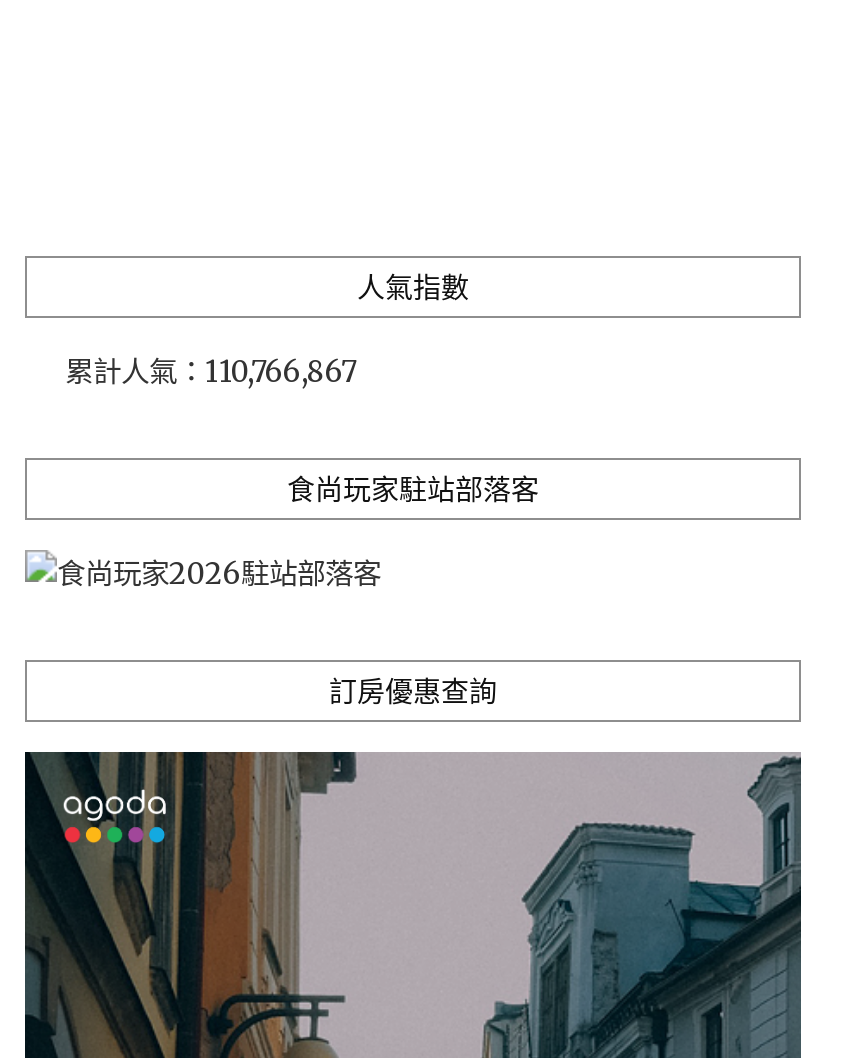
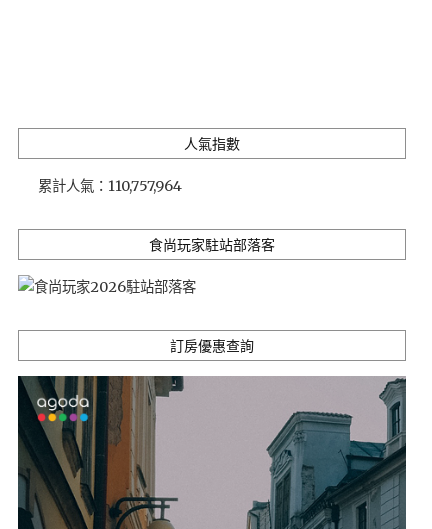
[65,354,357,390] 累計人氣：110,766,867 -> [38,177,182,195] 累計人氣：110,757,964

